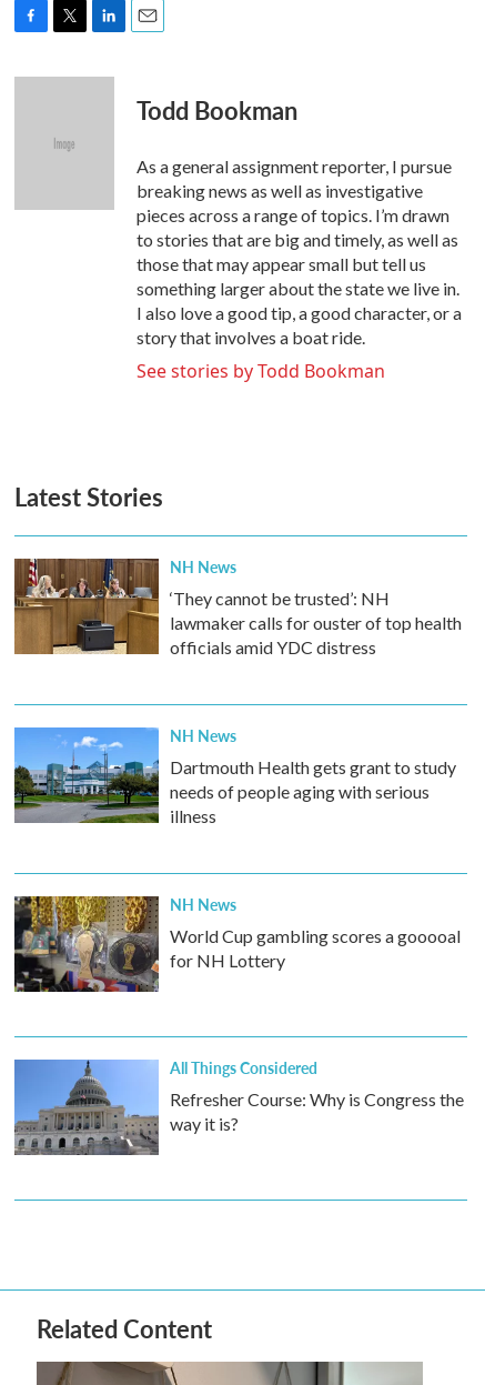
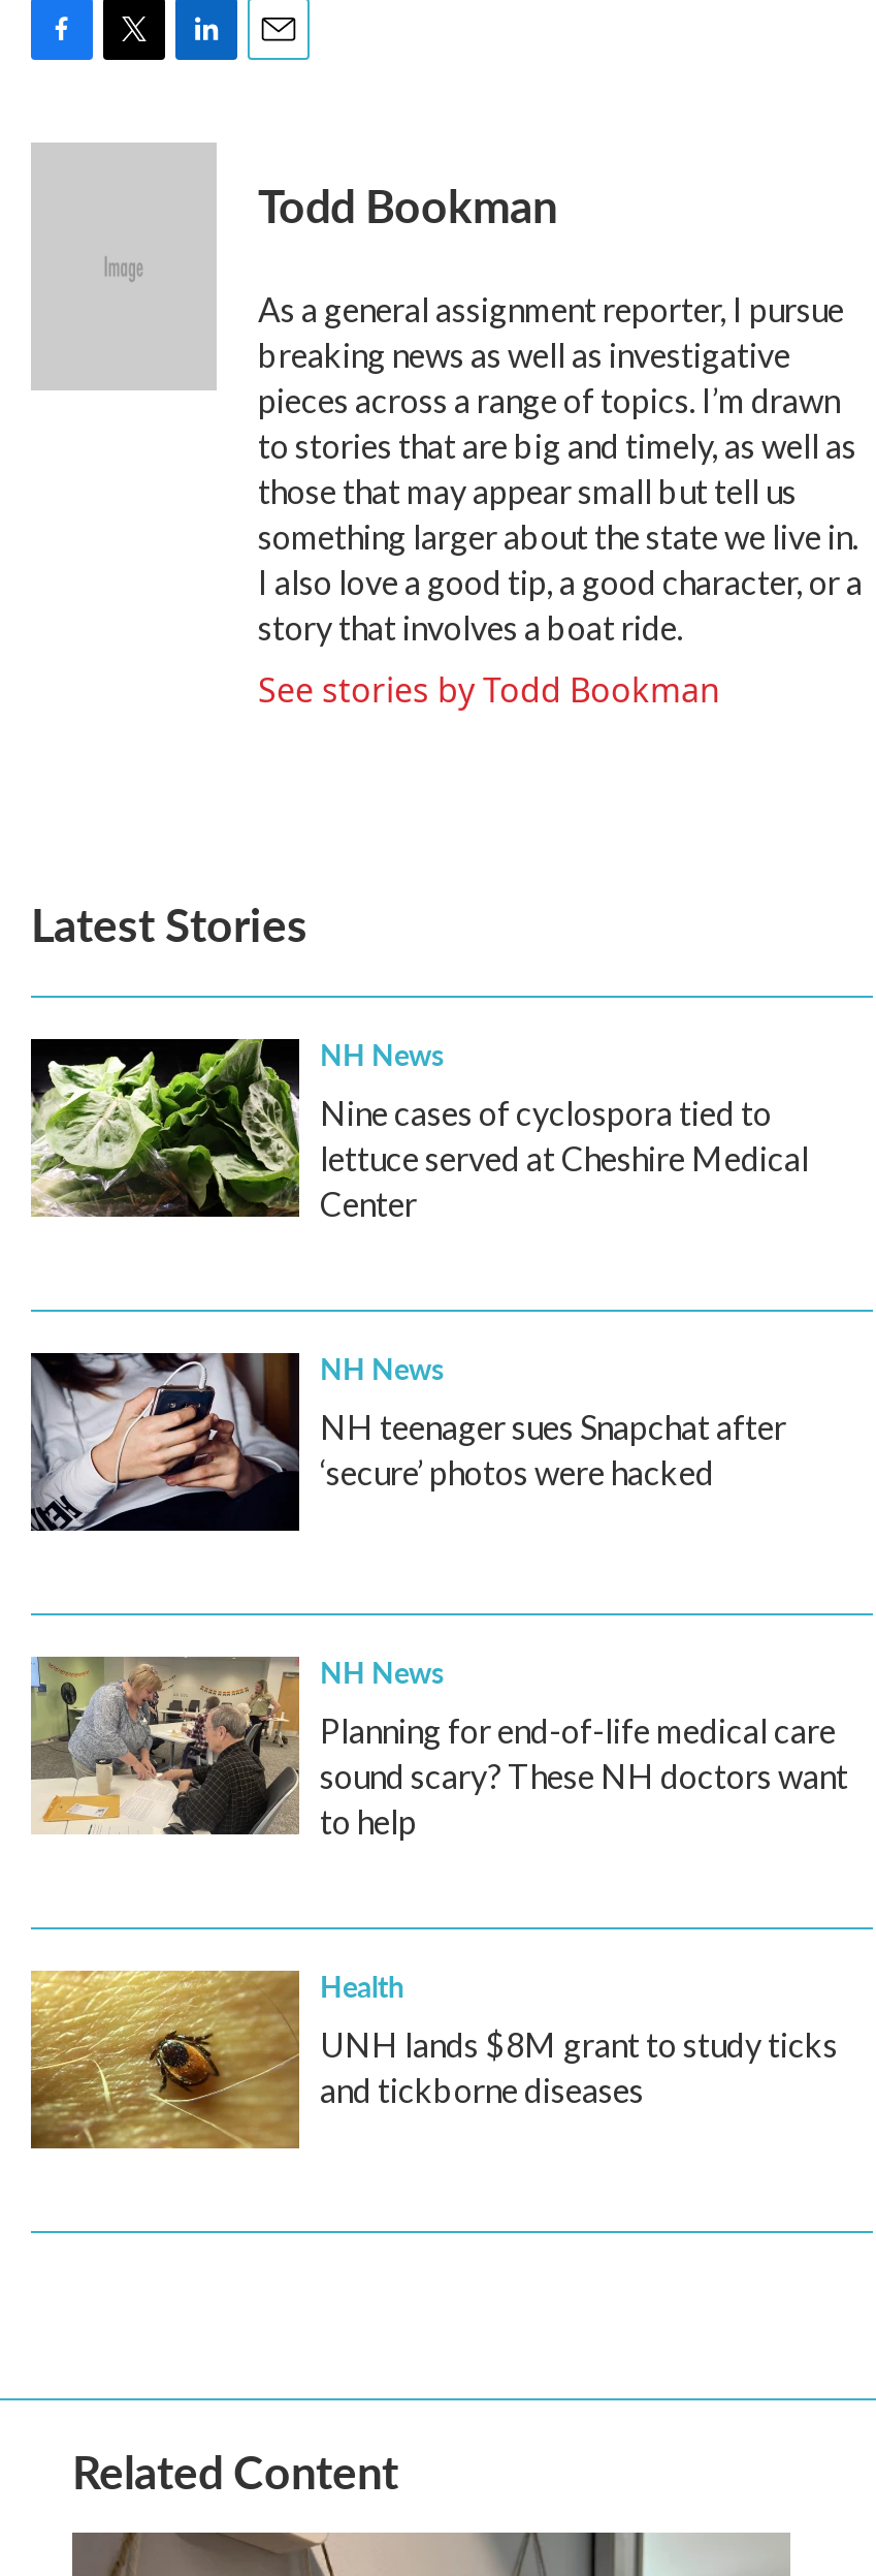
[13,558,462,658] [image] | ‘They cannot be trusted’: NH | lawmaker calls for ouster of top health | officials amid YDC distress -> [29,1037,809,1223] [image] | Nine cases of cyclospora tied to | lettuce served at Cheshire Medical | Center
[13,726,456,826] [image] | Dartmouth Health gets grant to study | needs of people aging with serious | illness -> [29,1351,786,1533] [image] | NH teenager sues Snapchat after | ‘secure’ photos were hacked
[13,895,461,993] [image] | World Cup gambling scores a gooooal | for NH Lottery -> [29,1657,848,1841] [image] | Planning for end-of-life medical care | sound scary? These NH doctors want | to help
[13,1056,464,1156] [image] | All Things Considered | Refresher Course: Why is Congress the | way it is? -> [29,1965,838,2150] [image] | Health | UNH lands $8M grant to study ticks | and tickborne diseases

